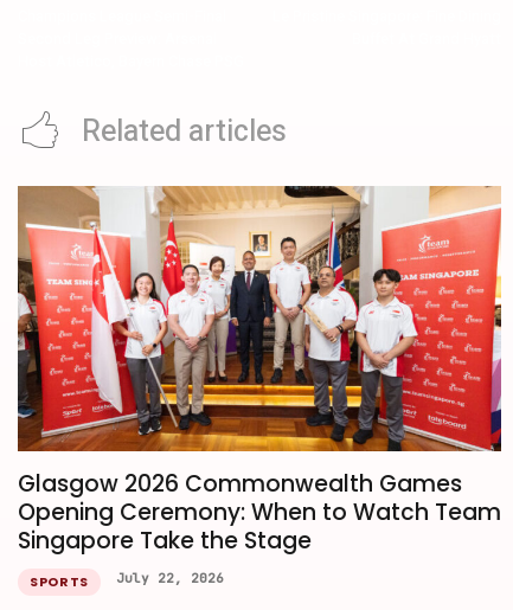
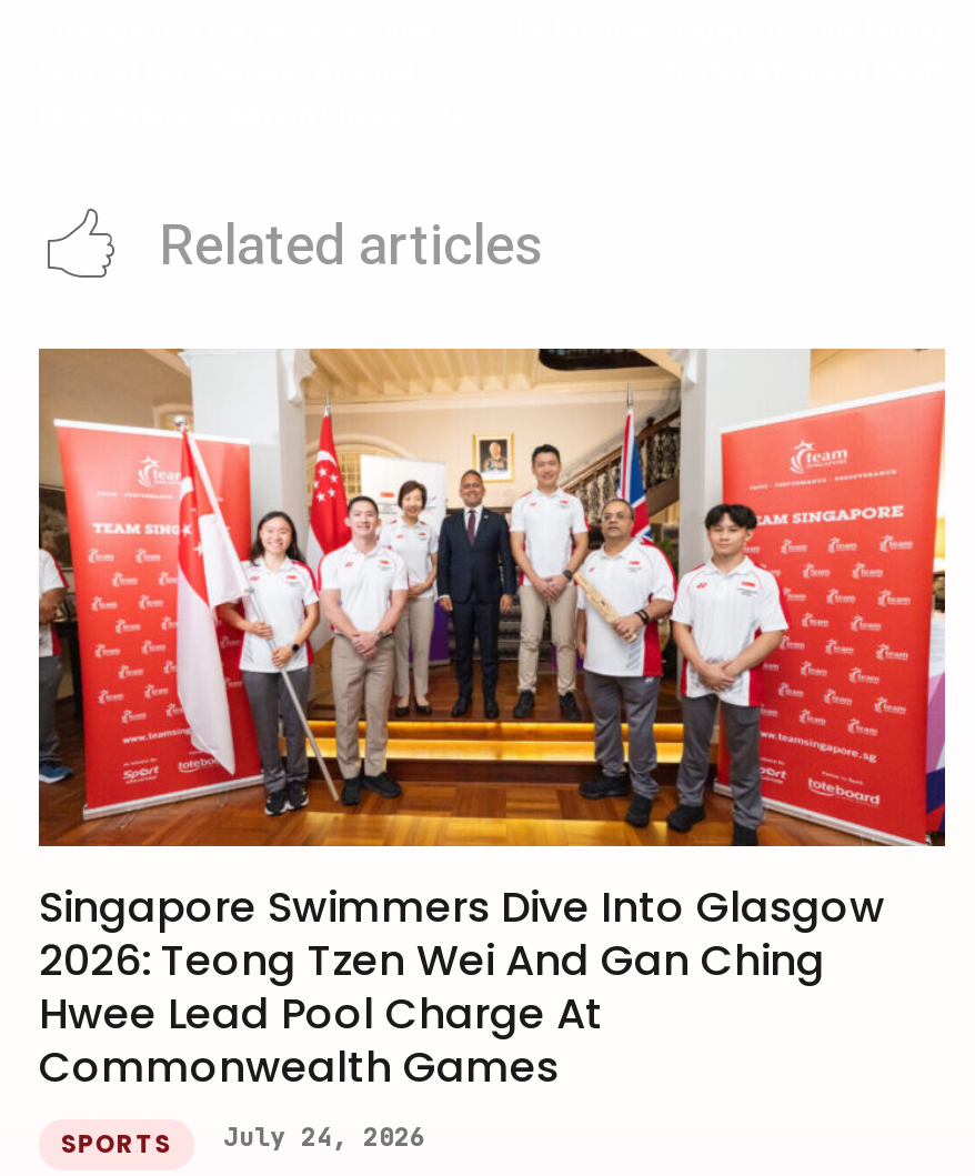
[18,468,501,557] Glasgow 2026 Commonwealth Games | Opening Ceremony: When to Watch Team | Singapore Take the Stage -> [39,878,885,1097] Singapore Swimmers Dive Into Glasgow | 2026: Teong Tzen Wei And Gan Ching | Hwee Lead Pool Charge At | Commonwealth Games
[30,570,224,591] SPORTS July 22, 2026 -> [61,1122,425,1162] SPORTS July 24, 2026

